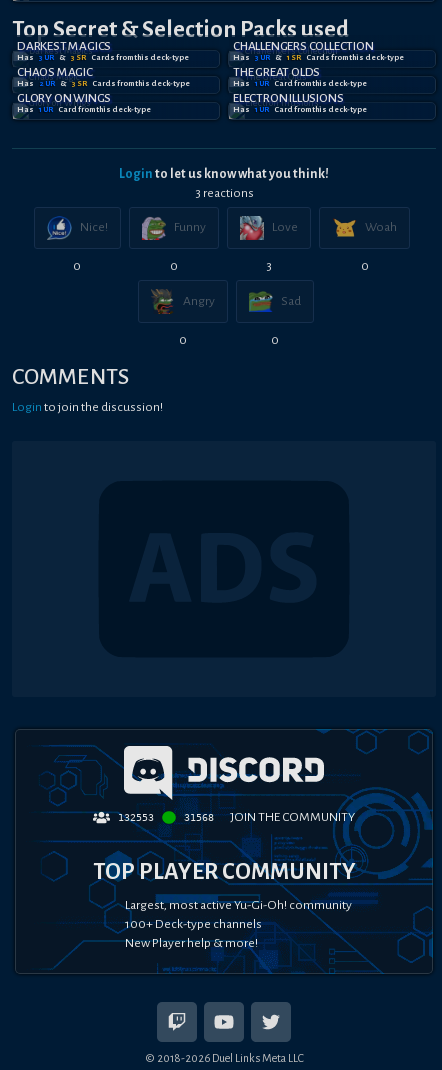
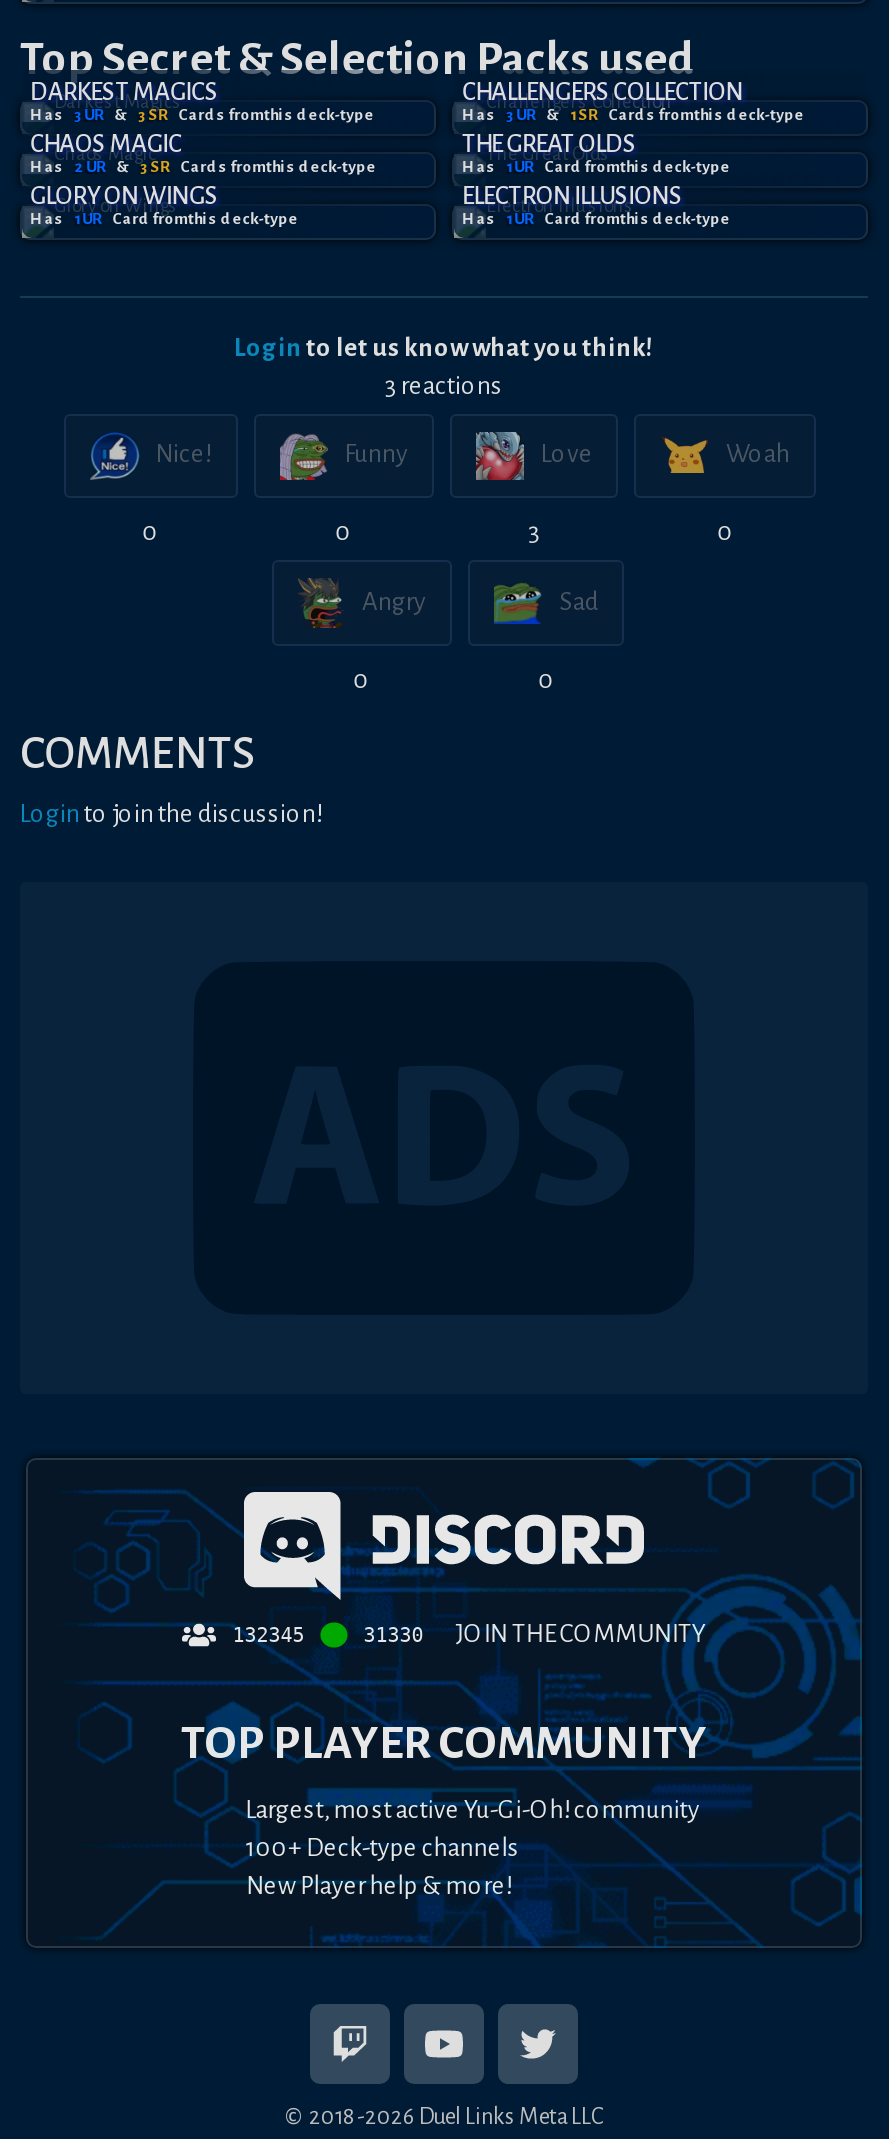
[118,812,154,823] 132553 -> [232,1624,304,1646] 132345
[184,810,355,824] 31568 JOIN THE COMMUNITY -> [364,1620,706,1648] 31330 JOIN THE COMMUNITY

